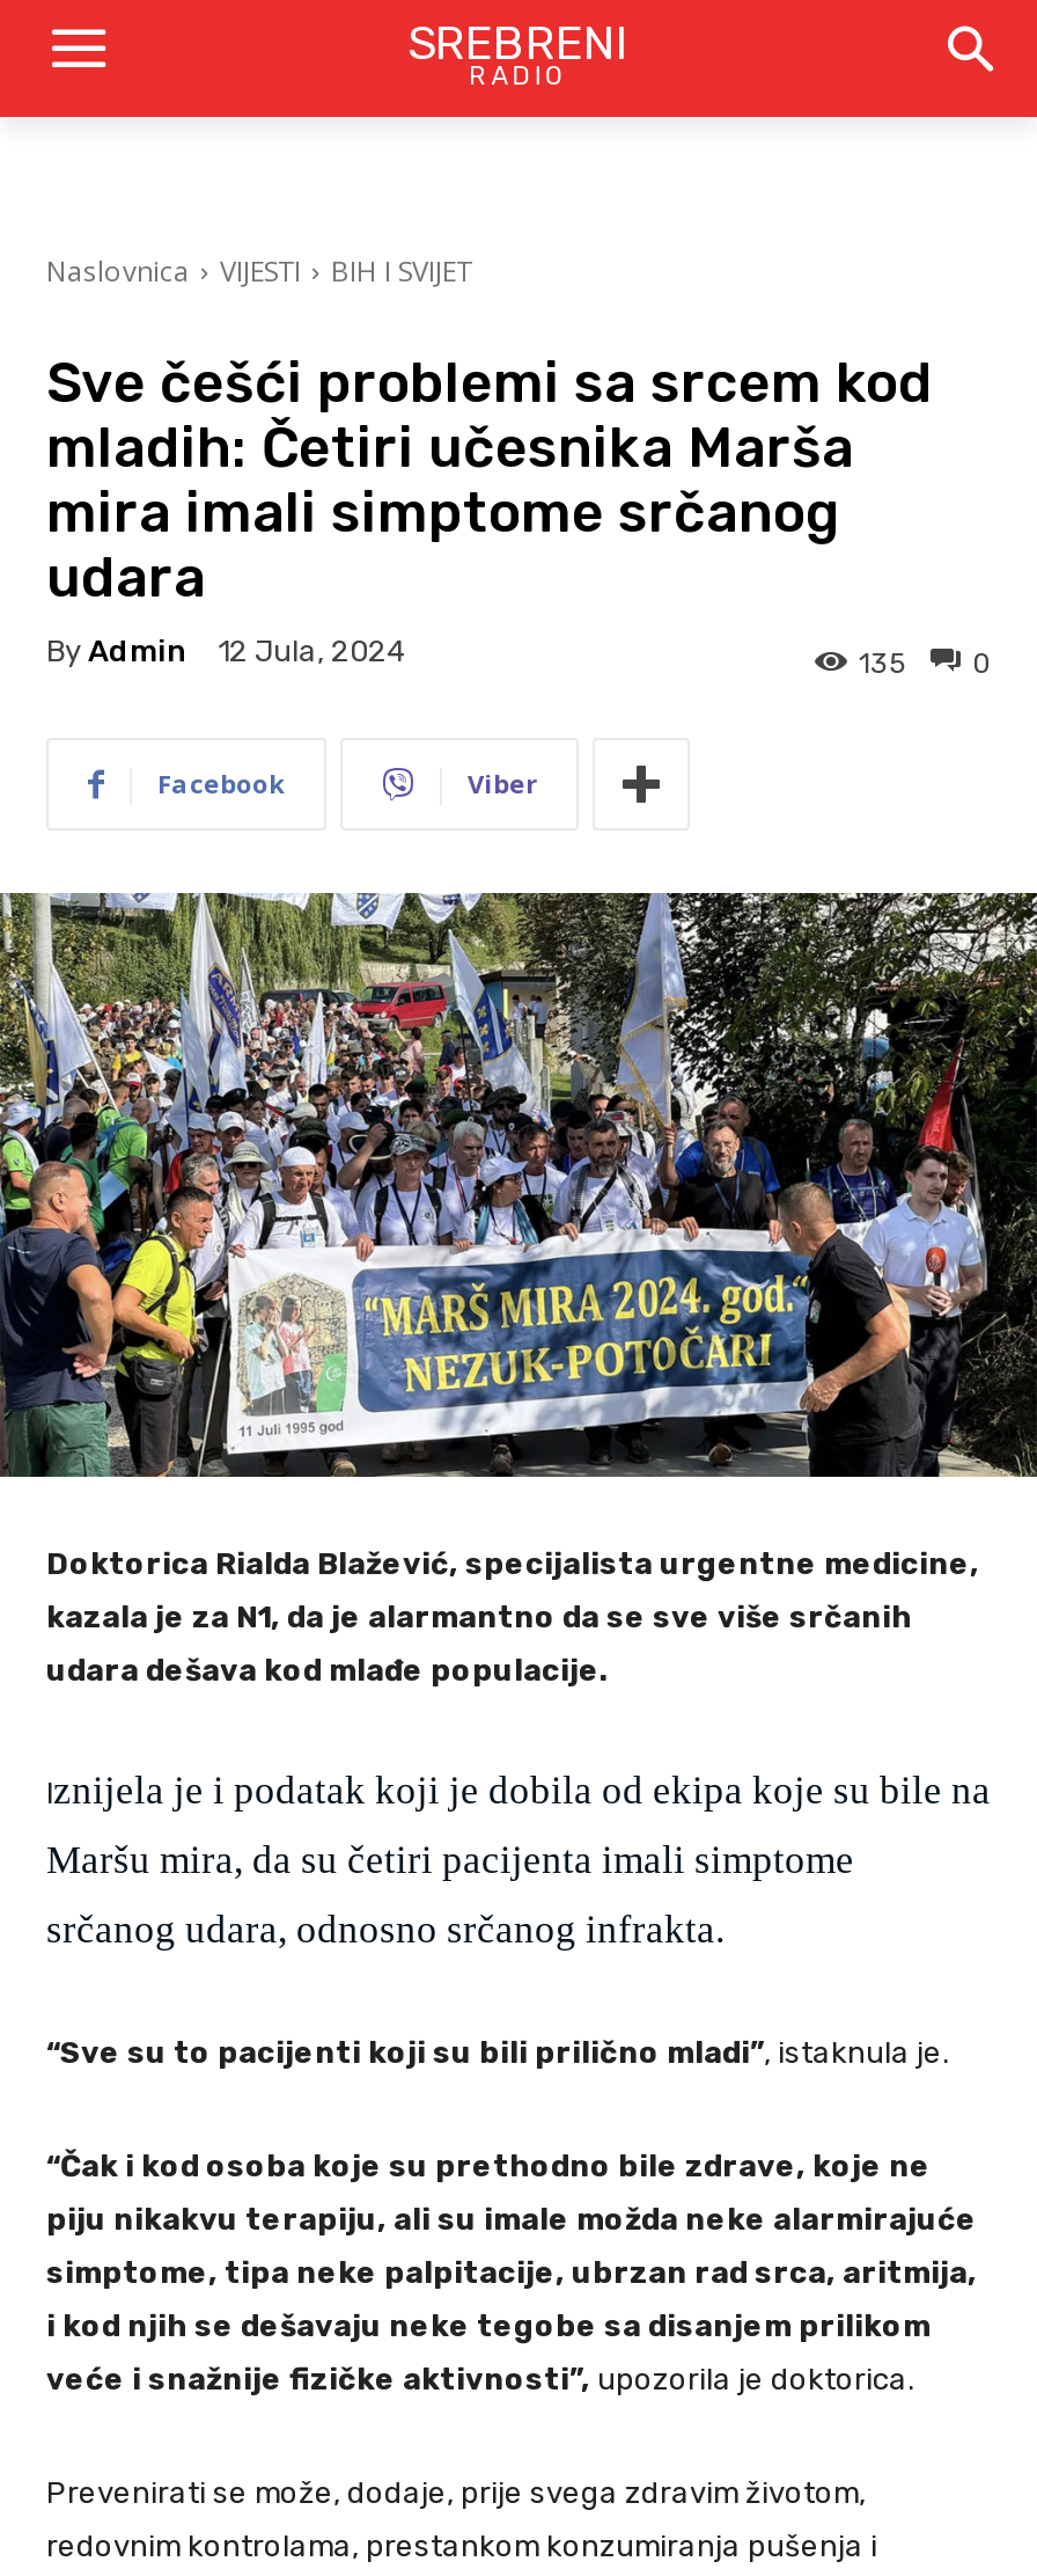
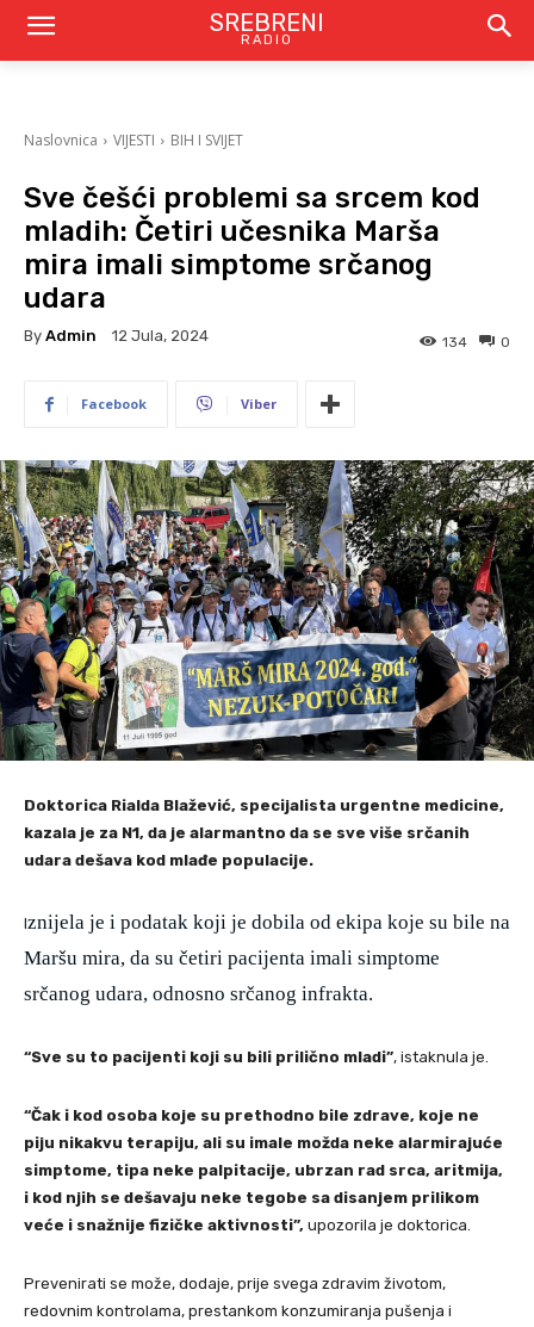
[859,647,991,680] 135 0 -> [442,334,510,350] 134 0

